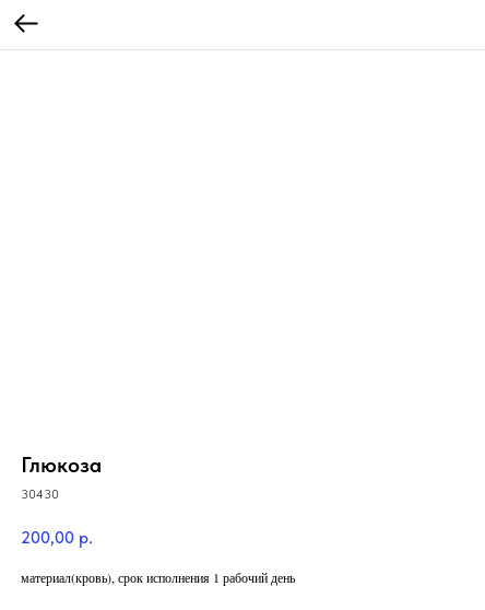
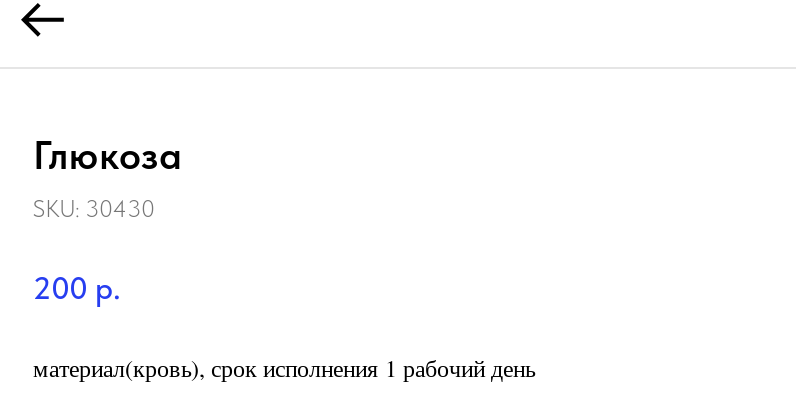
[21,486,59,502] 30430 -> [33,195,155,223] SKU: 30430
[21,527,93,548] 200,00 р. -> [33,269,121,307] 200 р.

